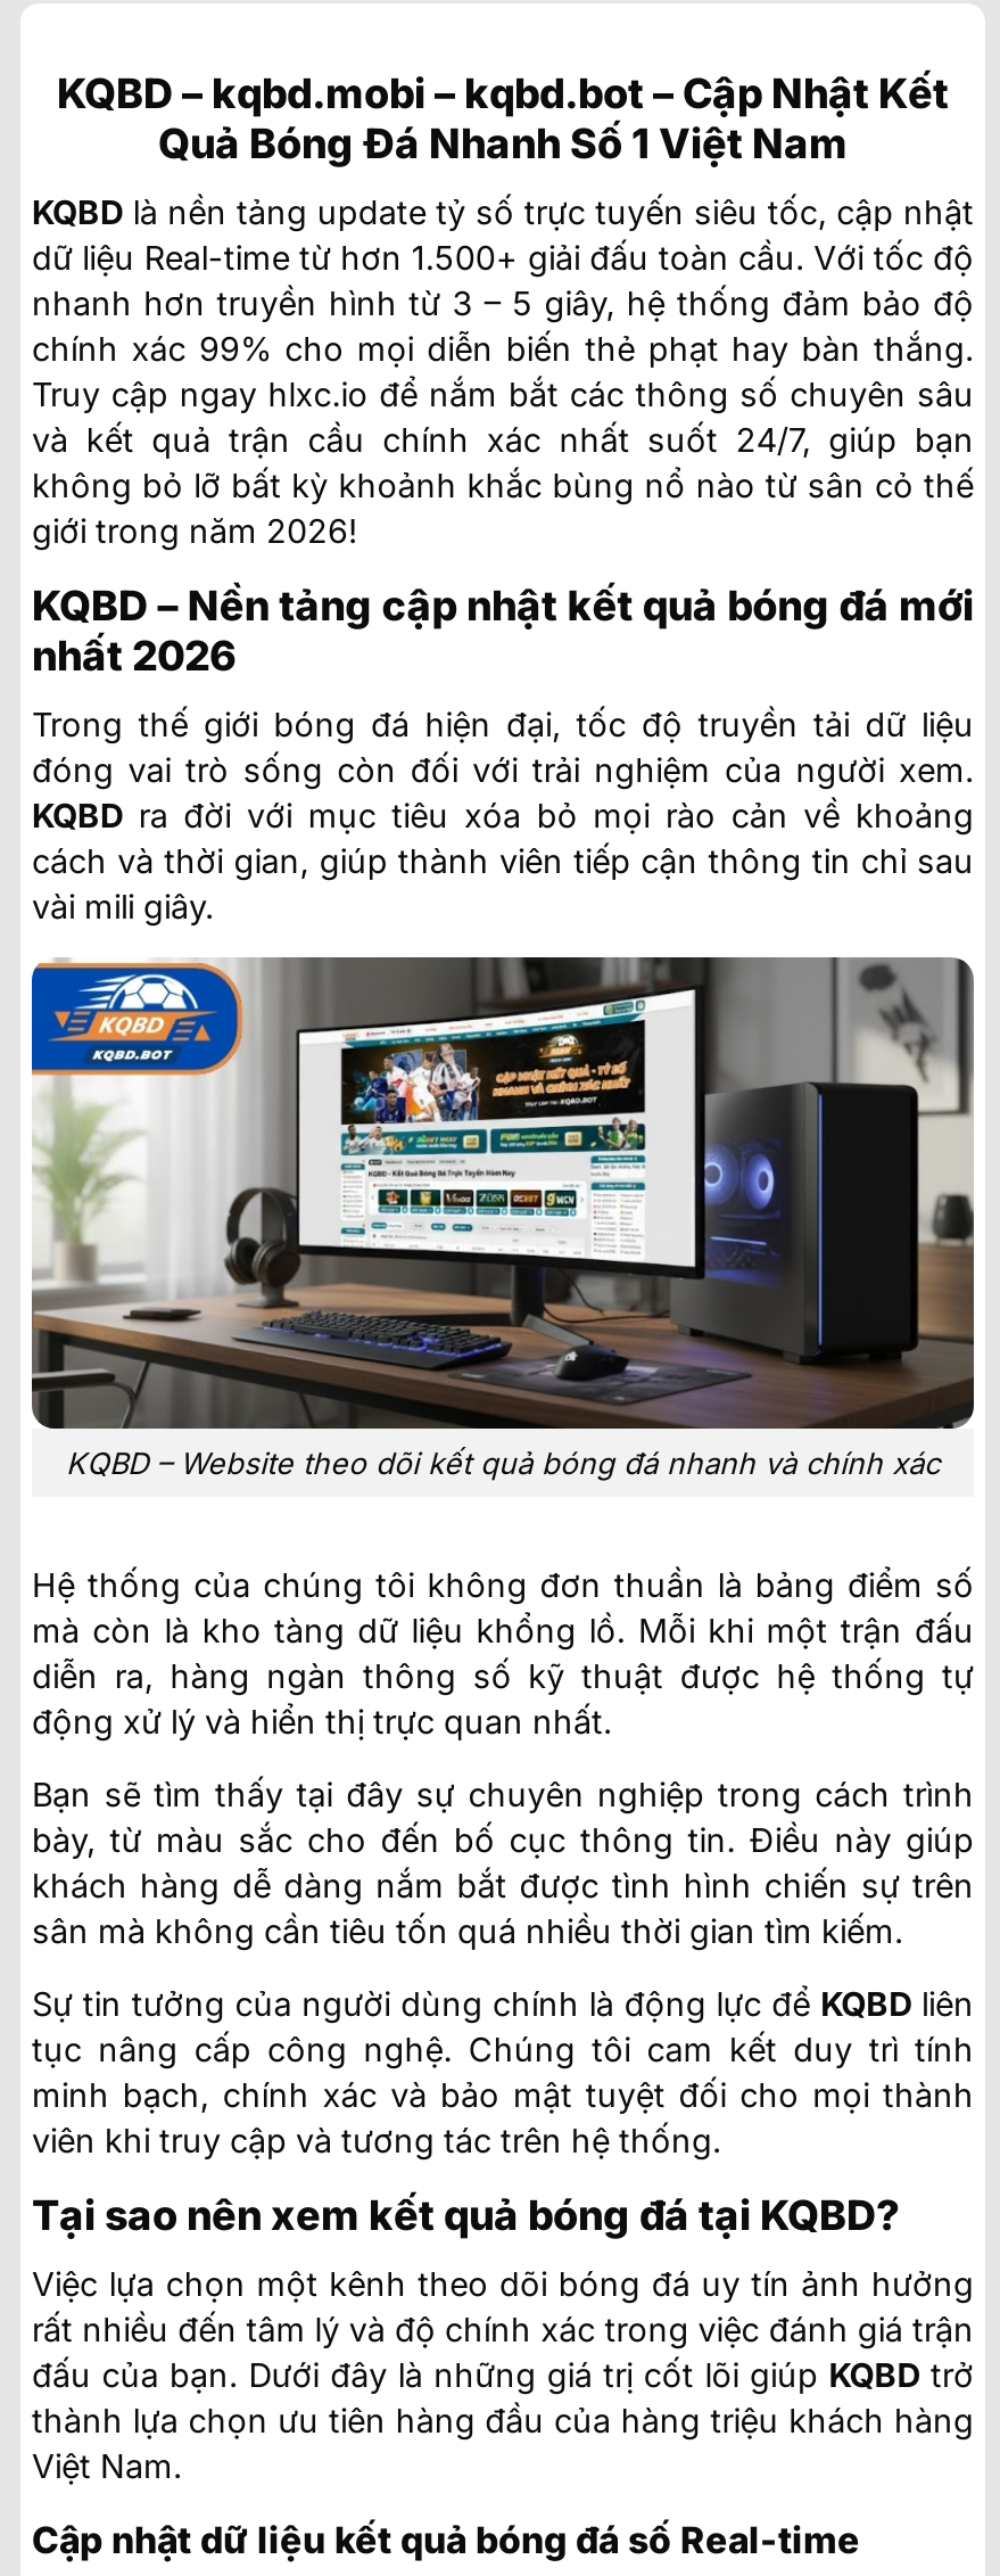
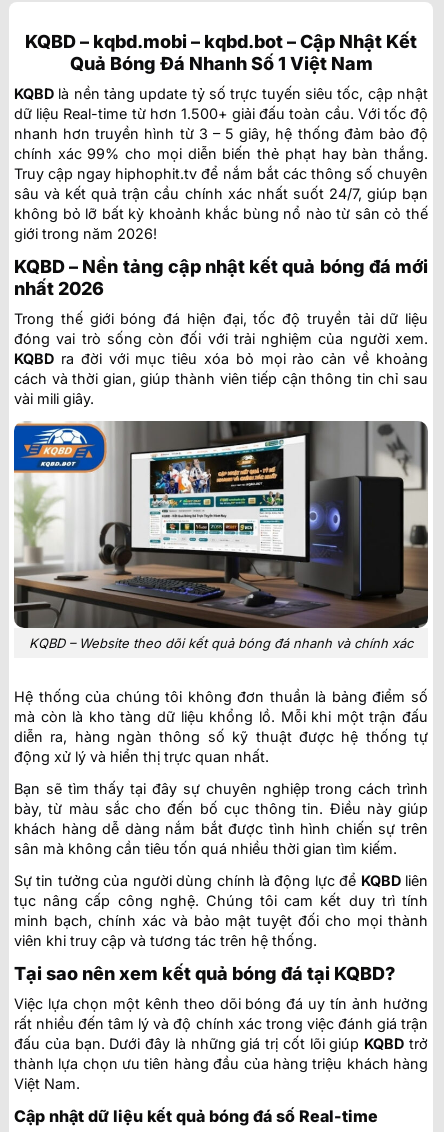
[32,375,974,459] Truy cập ngay hlxc.io để nắm bắt các thông số chuyên sâu | và kết quả trận cầu chính xác nhất suốt 24/7, giúp bạn -> [14,165,428,202] Truy cập ngay hiphophit.tv để nắm bắt các thông số chuyên | sâu và kết quả trận cầu chính xác nhất suốt 24/7, giúp bạn

